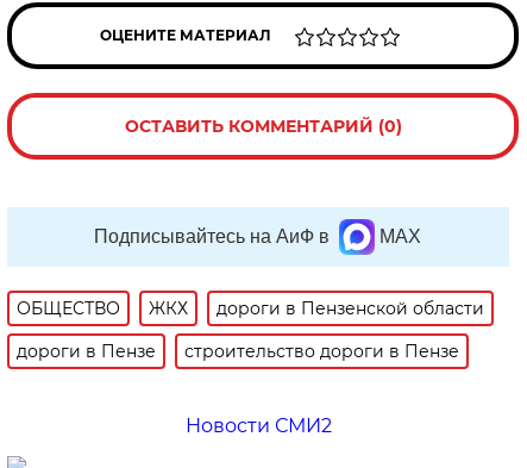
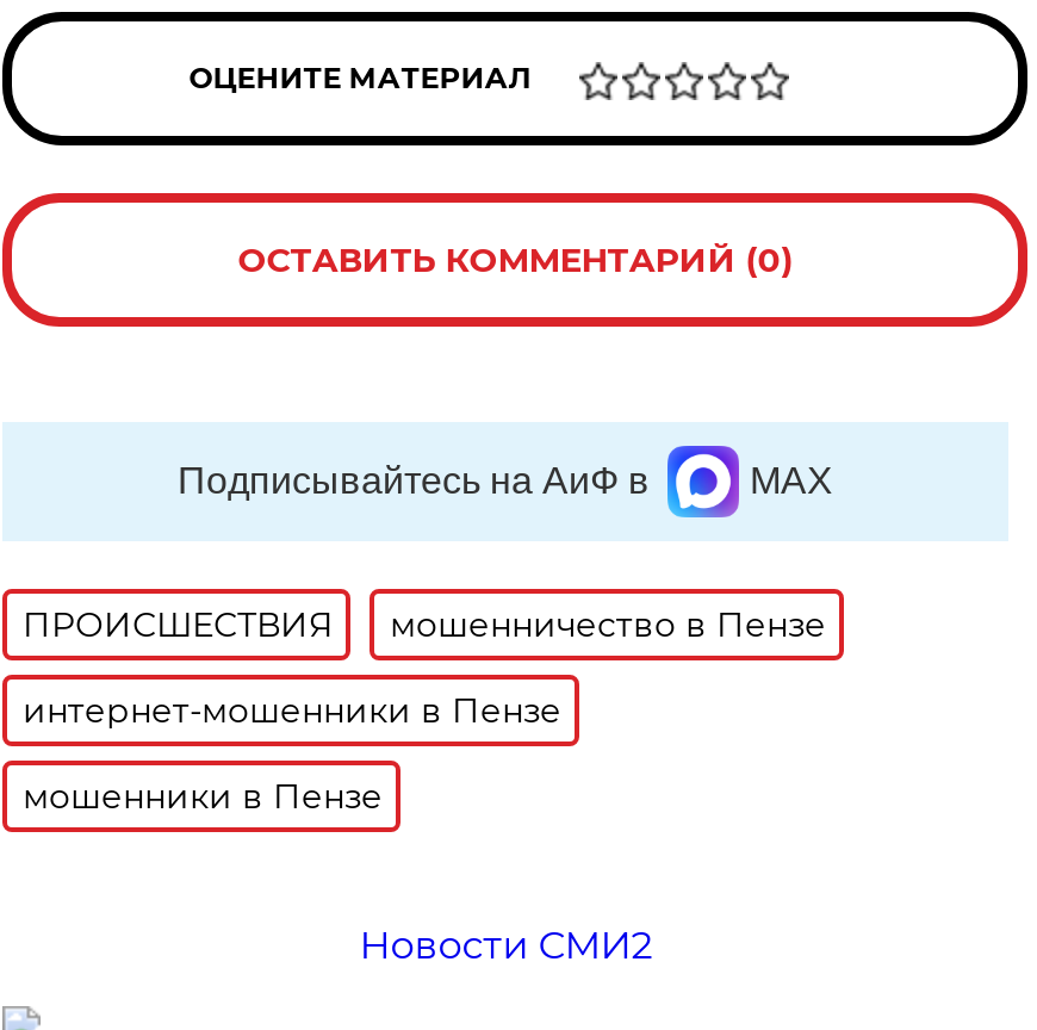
[17,298,485,362] ОБЩЕСТВО | ЖКХ | дороги в Пензенской области | дороги в Пензе | строительство дороги в Пензе -> [22,603,826,818] ПРОИСШЕСТВИЯ | мошенничество в Пензе | интернет-мошенники в Пензе | мошенники в Пензе

